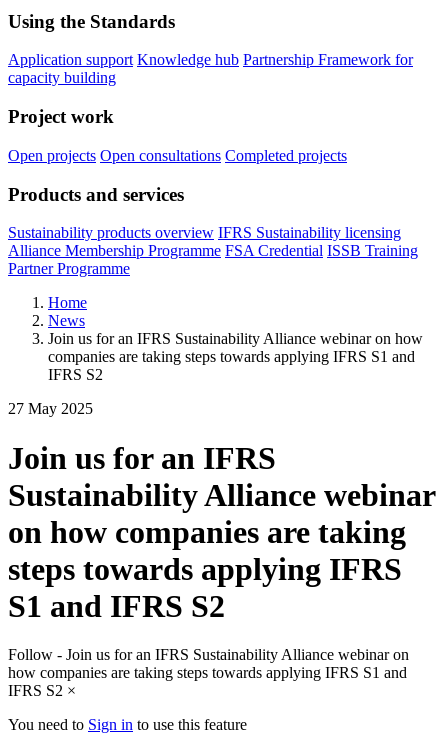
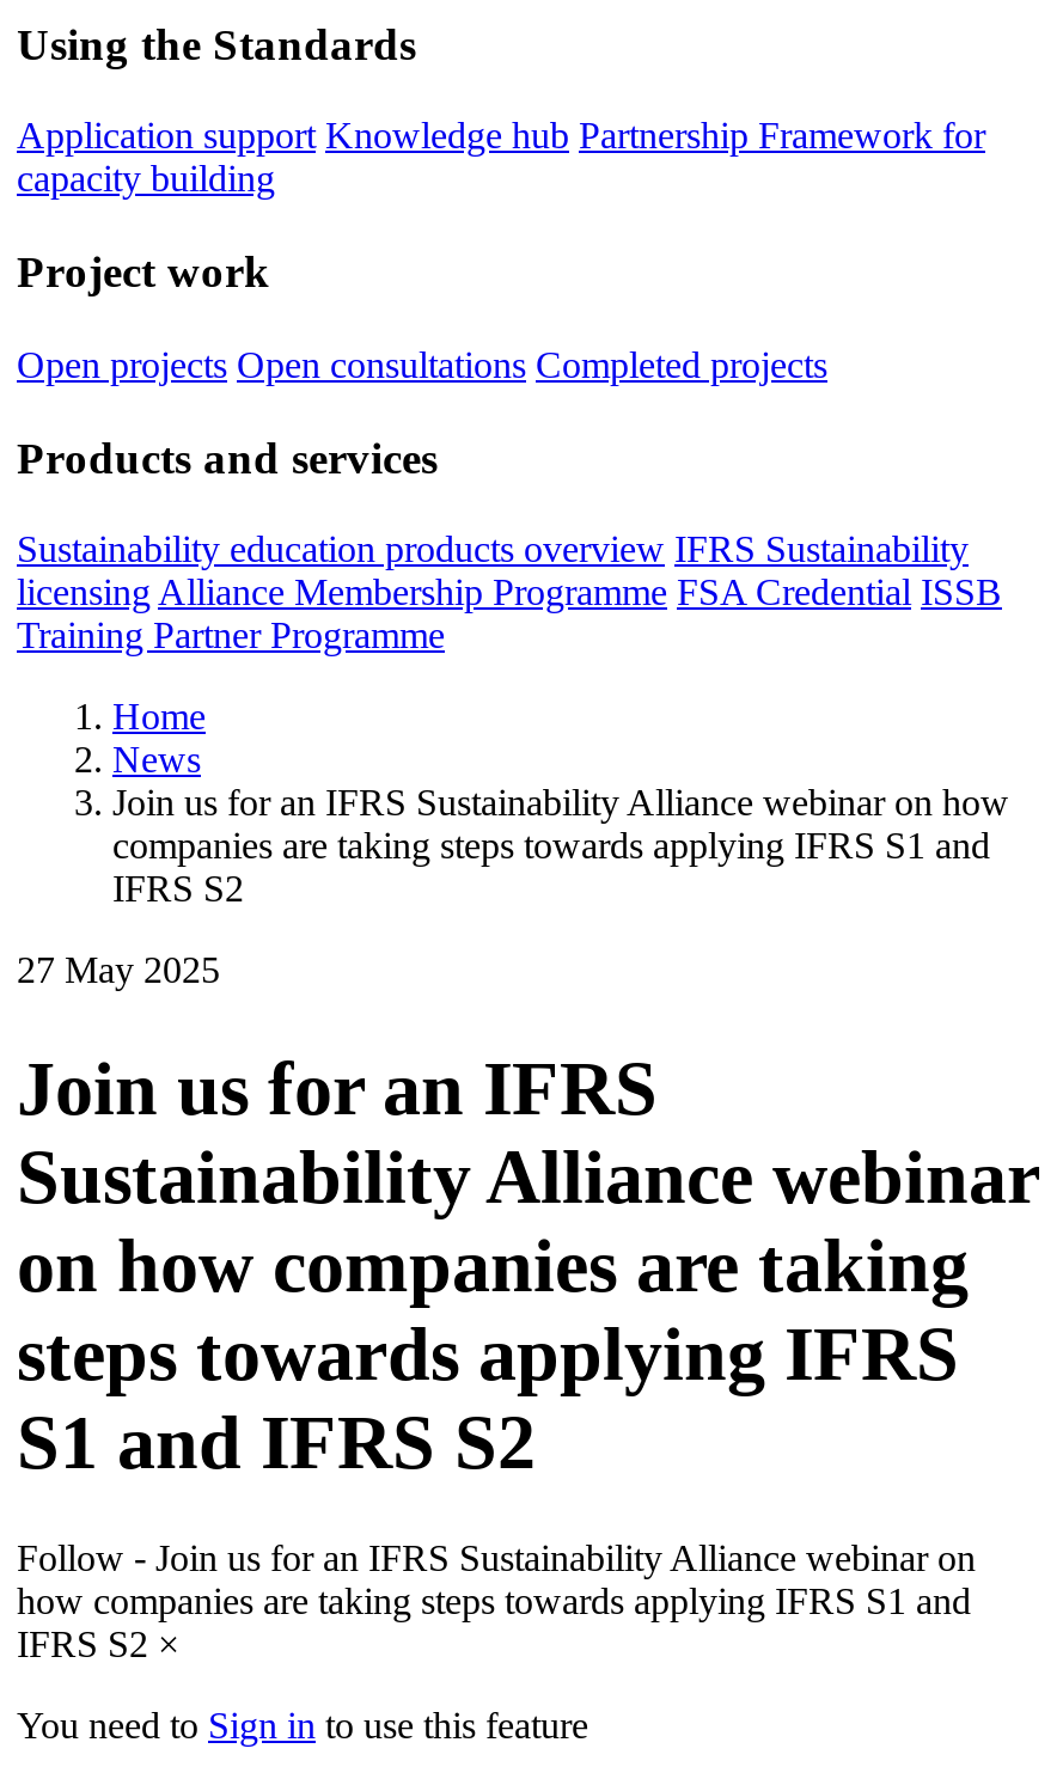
[8,224,418,277] Sustainability products overview IFRS Sustainability licensing | Alliance Membership Programme FSA Credential ISSB Training | Partner Programme -> [17,529,1002,656] Sustainability education products overview IFRS Sustainability | licensing Alliance Membership Programme FSA Credential ISSB | Training Partner Programme

